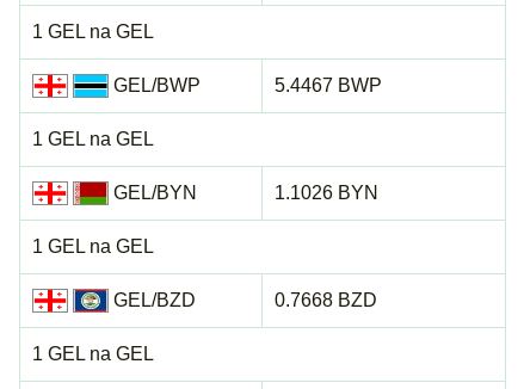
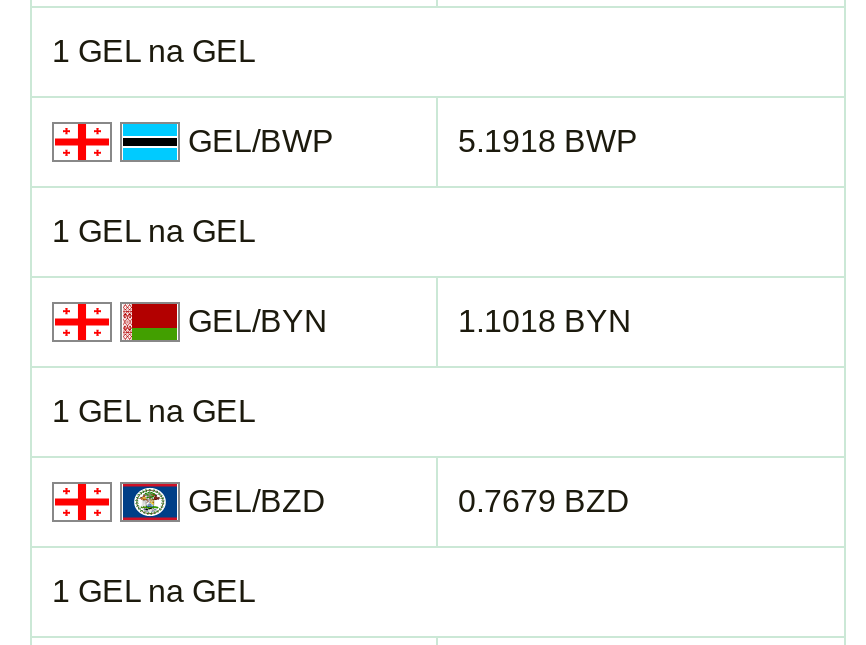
[275,75,382,95] 5.4467 BWP -> [458,124,638,158] 5.1918 BWP
[275,183,378,203] 1.1026 BYN -> [458,304,632,338] 1.1018 BYN
[275,290,377,310] 0.7668 BZD -> [458,484,630,518] 0.7679 BZD

